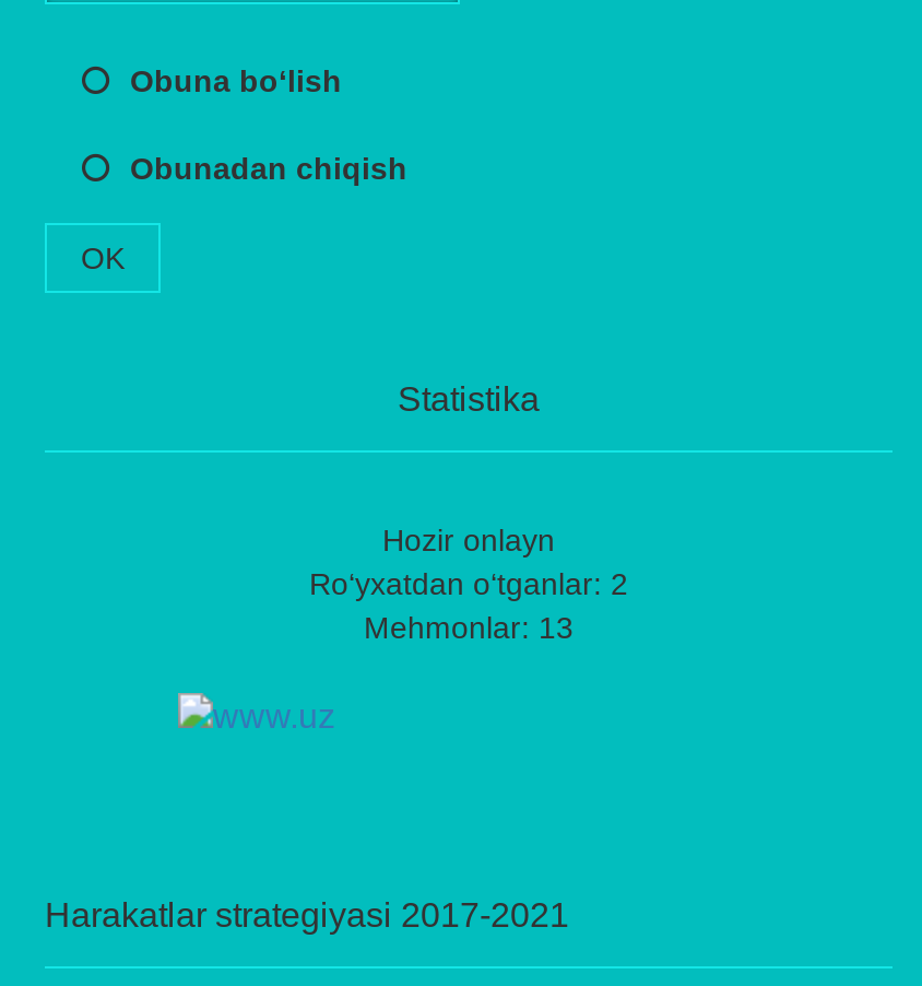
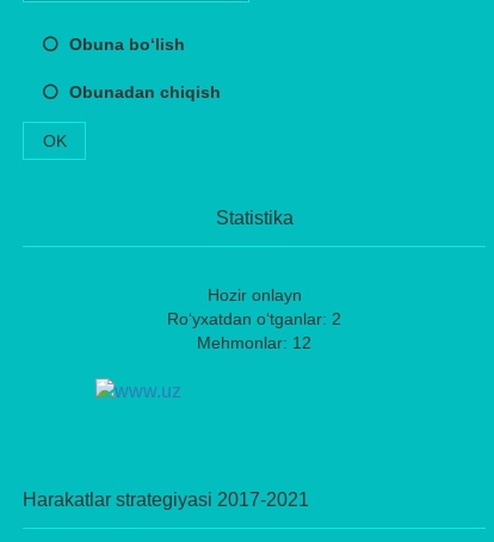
[364,609,574,644] Mehmonlar: 13 -> [197,332,311,352] Mehmonlar: 12

